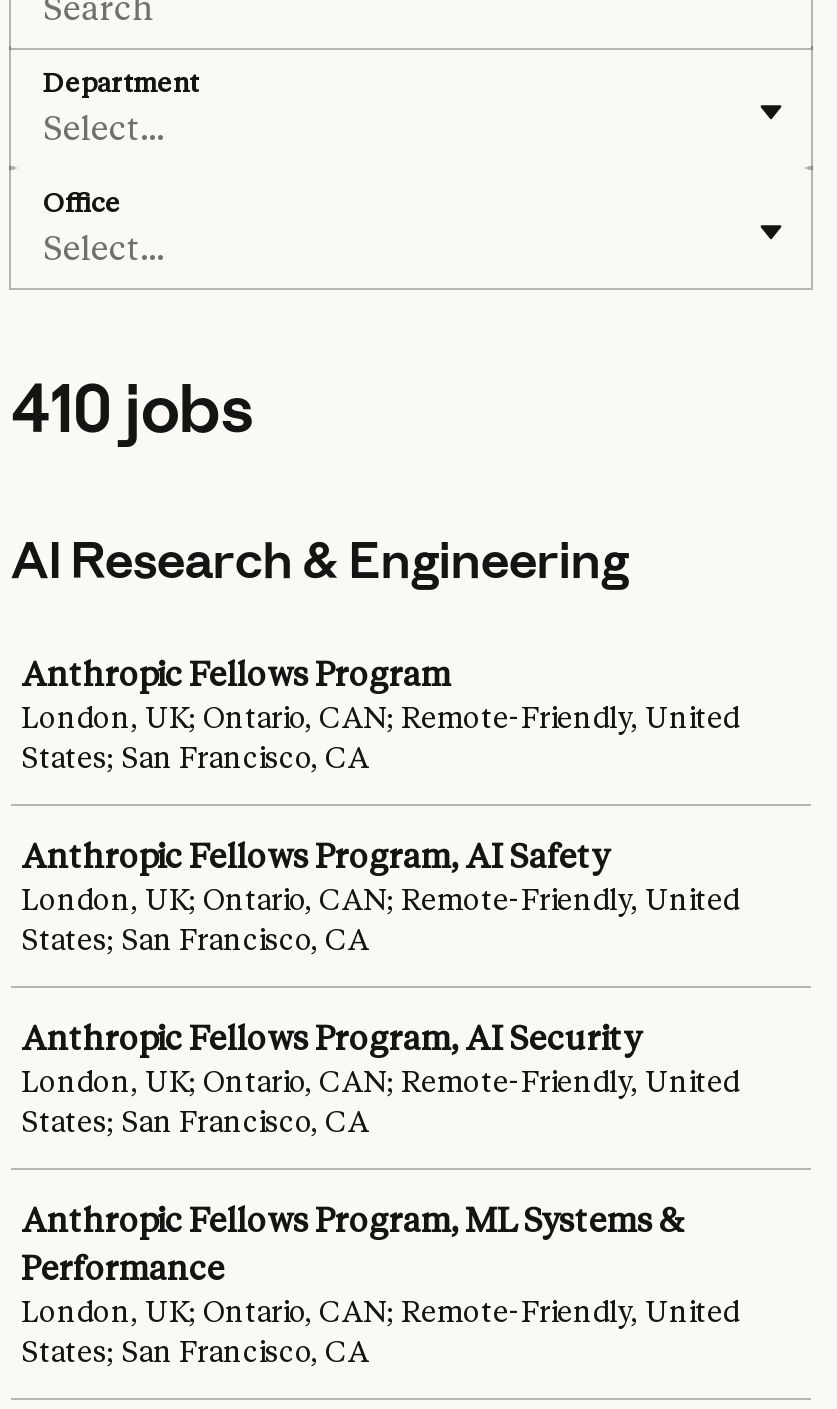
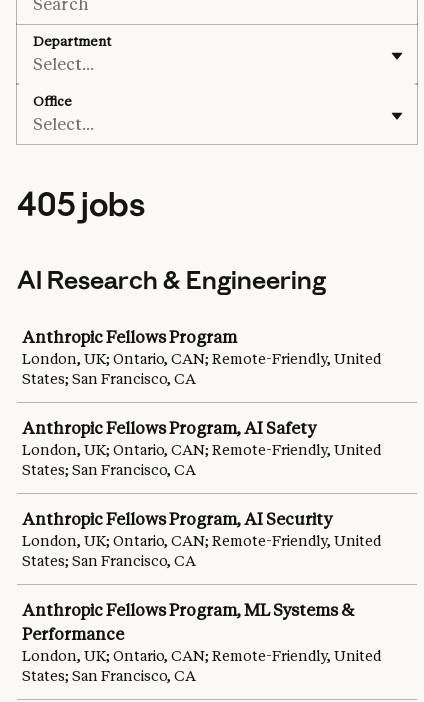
[11,368,253,448] 410 jobs -> [17,184,145,224] 405 jobs

